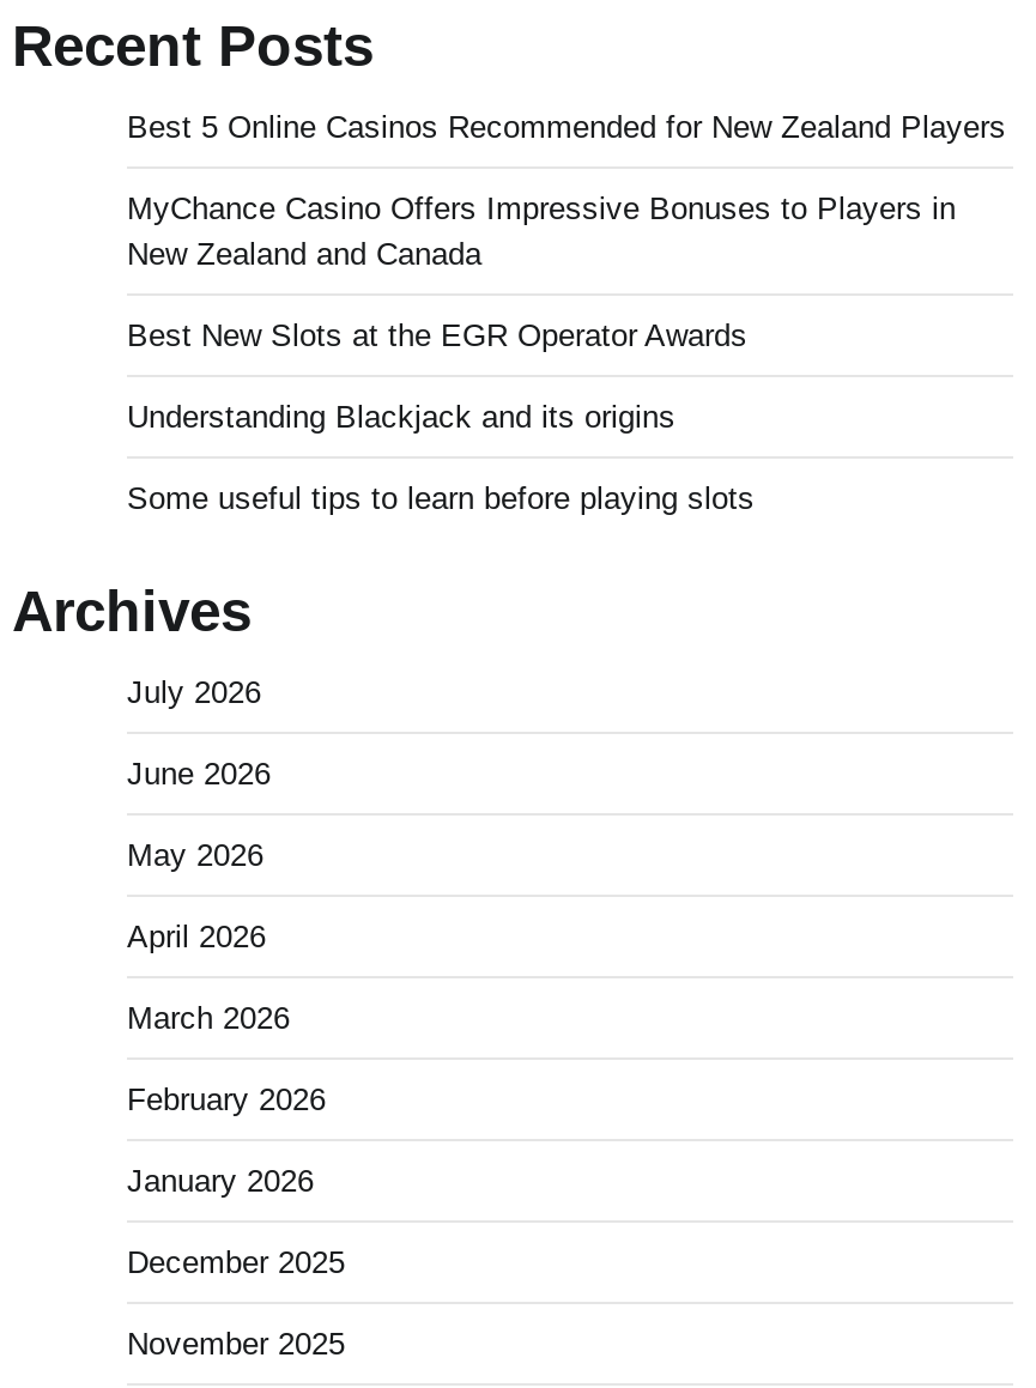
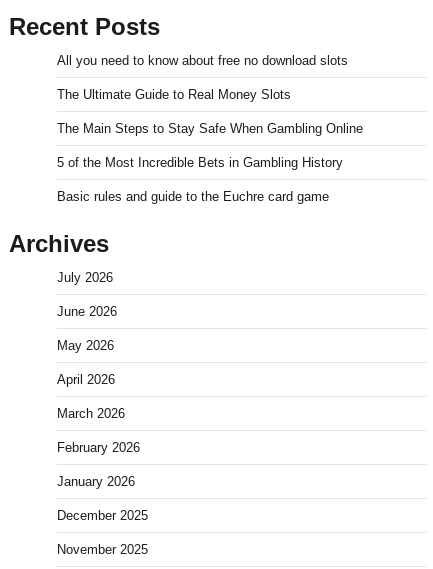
[127,110,1006,146] Best 5 Online Casinos Recommended for New Zealand Players -> [57,53,348,68] All you need to know about free no download slots
[127,191,956,273] MyChance Casino Offers Impressive Bonuses to Players in | New Zealand and Canada -> [57,87,291,102] The Ultimate Guide to Real Money Slots
[127,318,747,354] Best New Slots at the EGR Operator Awards -> [57,121,363,136] The Main Steps to Stay Safe When Gambling Online
[127,400,675,436] Understanding Blackjack and its origins -> [57,155,343,170] 5 of the Most Incredible Bets in Gambling History
[127,481,755,517] Some useful tips to learn before playing slots -> [57,189,329,204] Basic rules and guide to the Euchre card game

